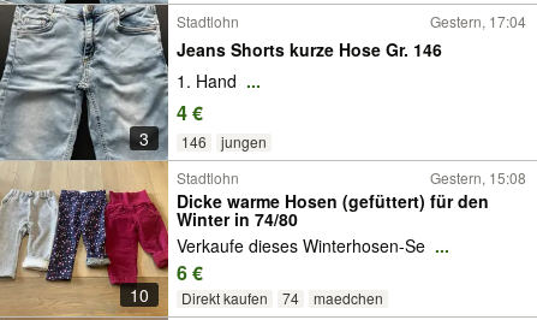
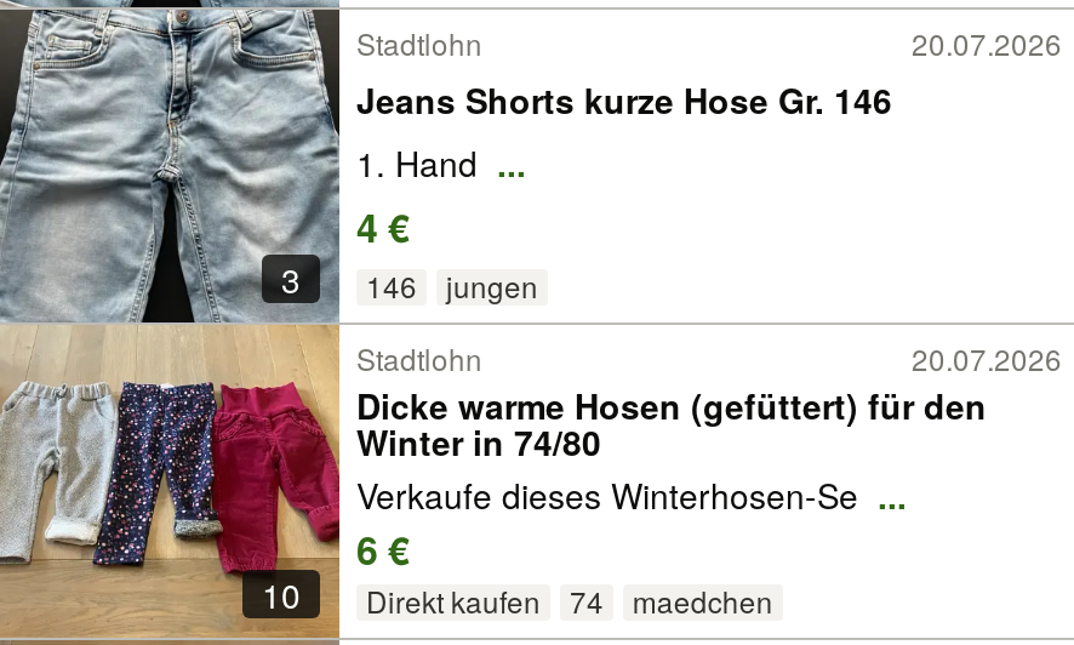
[430,11,526,31] Gestern, 17:04 -> [912,22,1062,63] 20.07.2026
[430,167,526,188] Gestern, 15:08 -> [912,337,1062,378] 20.07.2026

